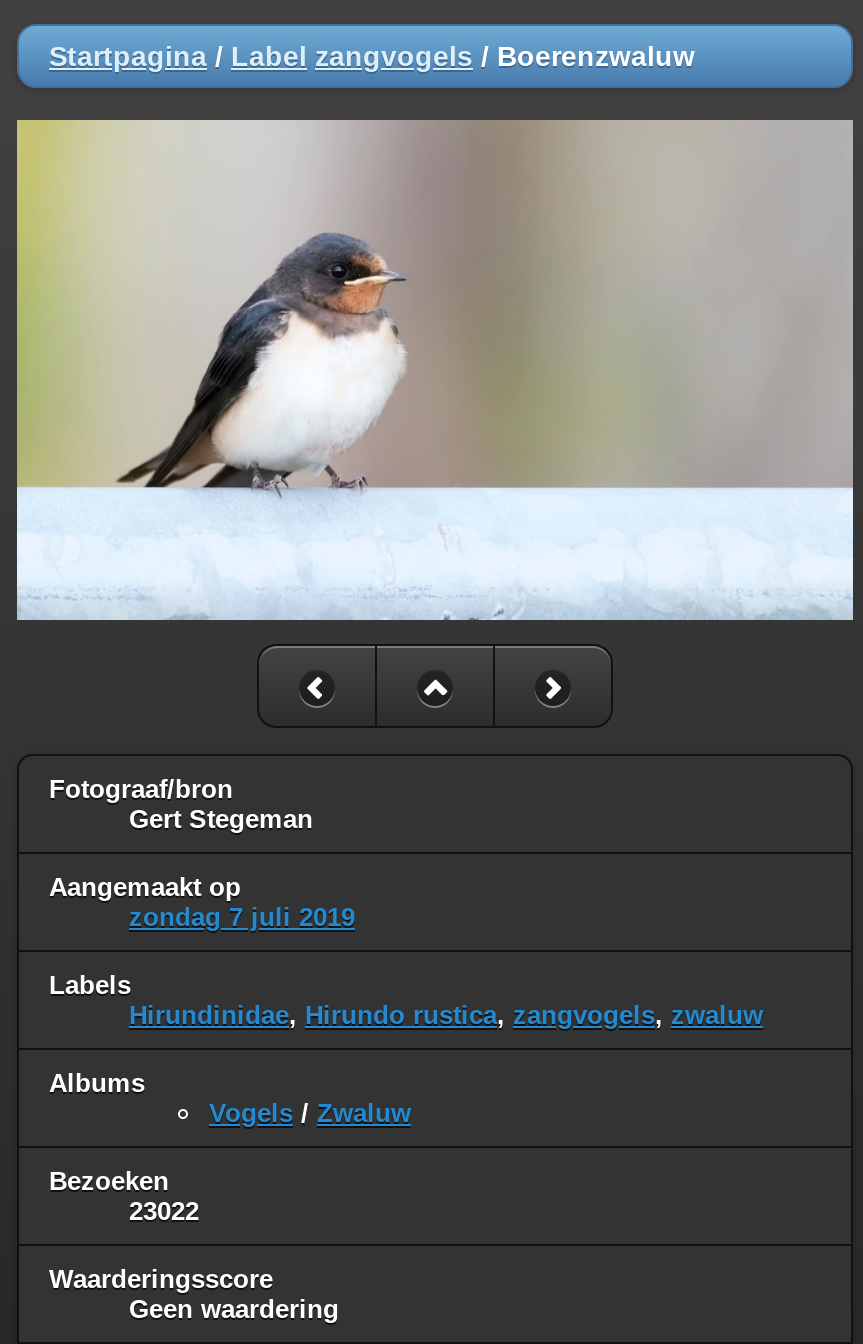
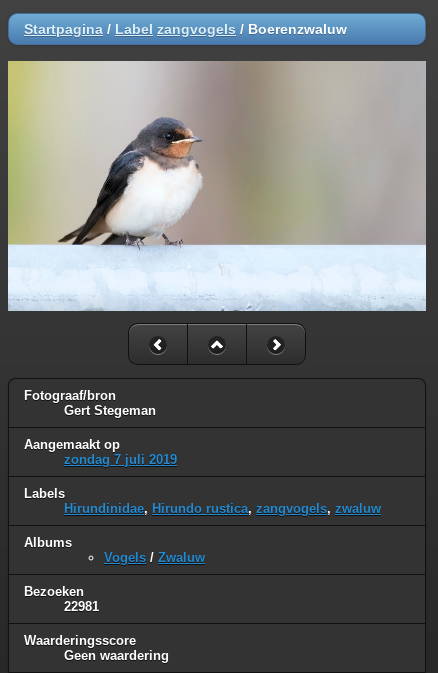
[129,1195,199,1225] 23022 -> [64,599,99,614] 22981

